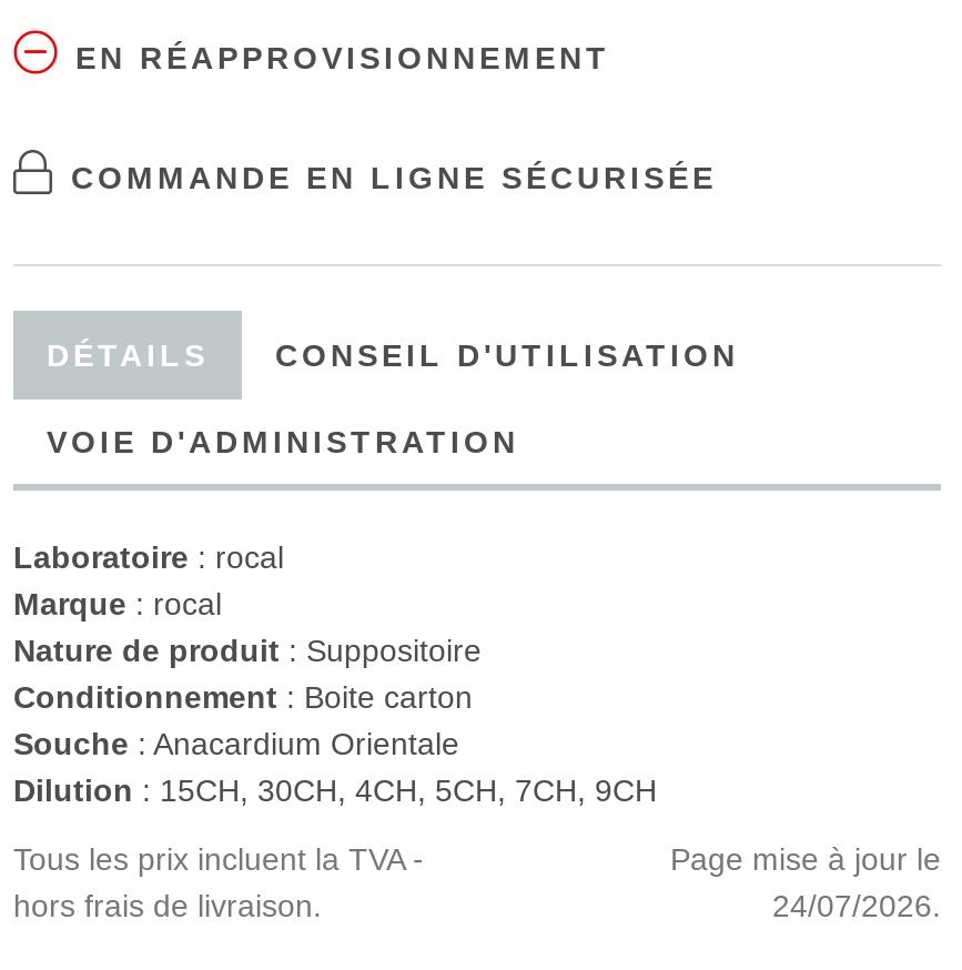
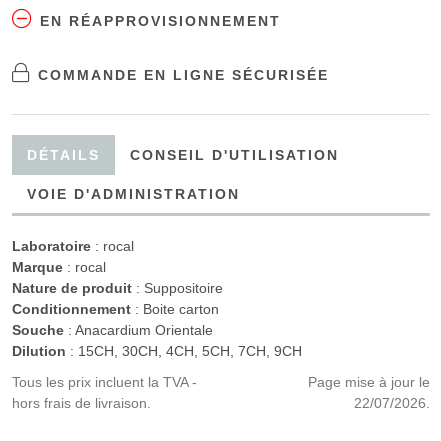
[772,888,941,923] 24/07/2026. -> [354,395,430,411] 22/07/2026.

